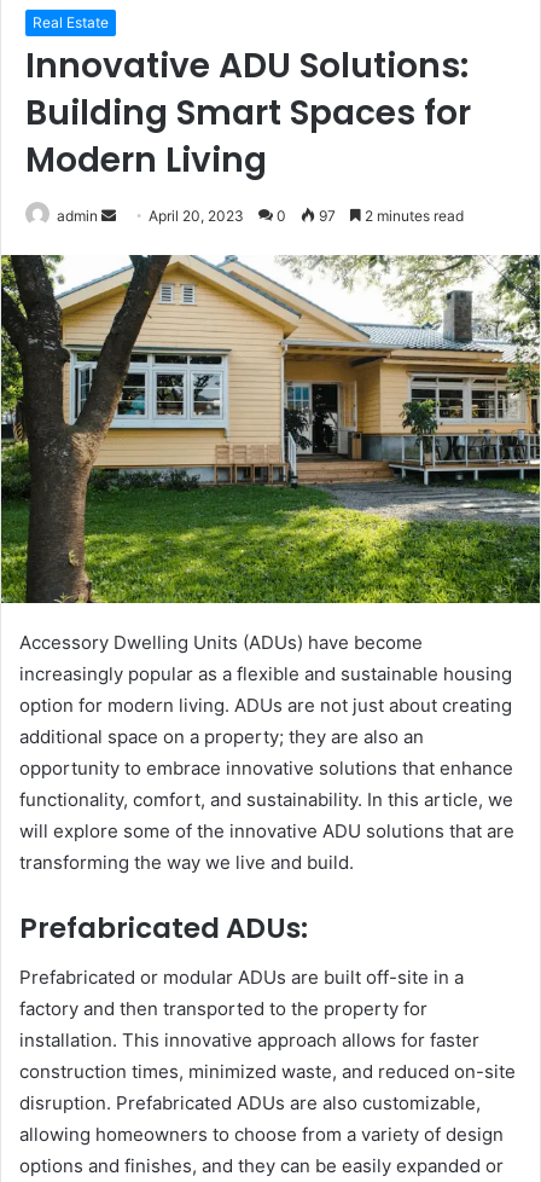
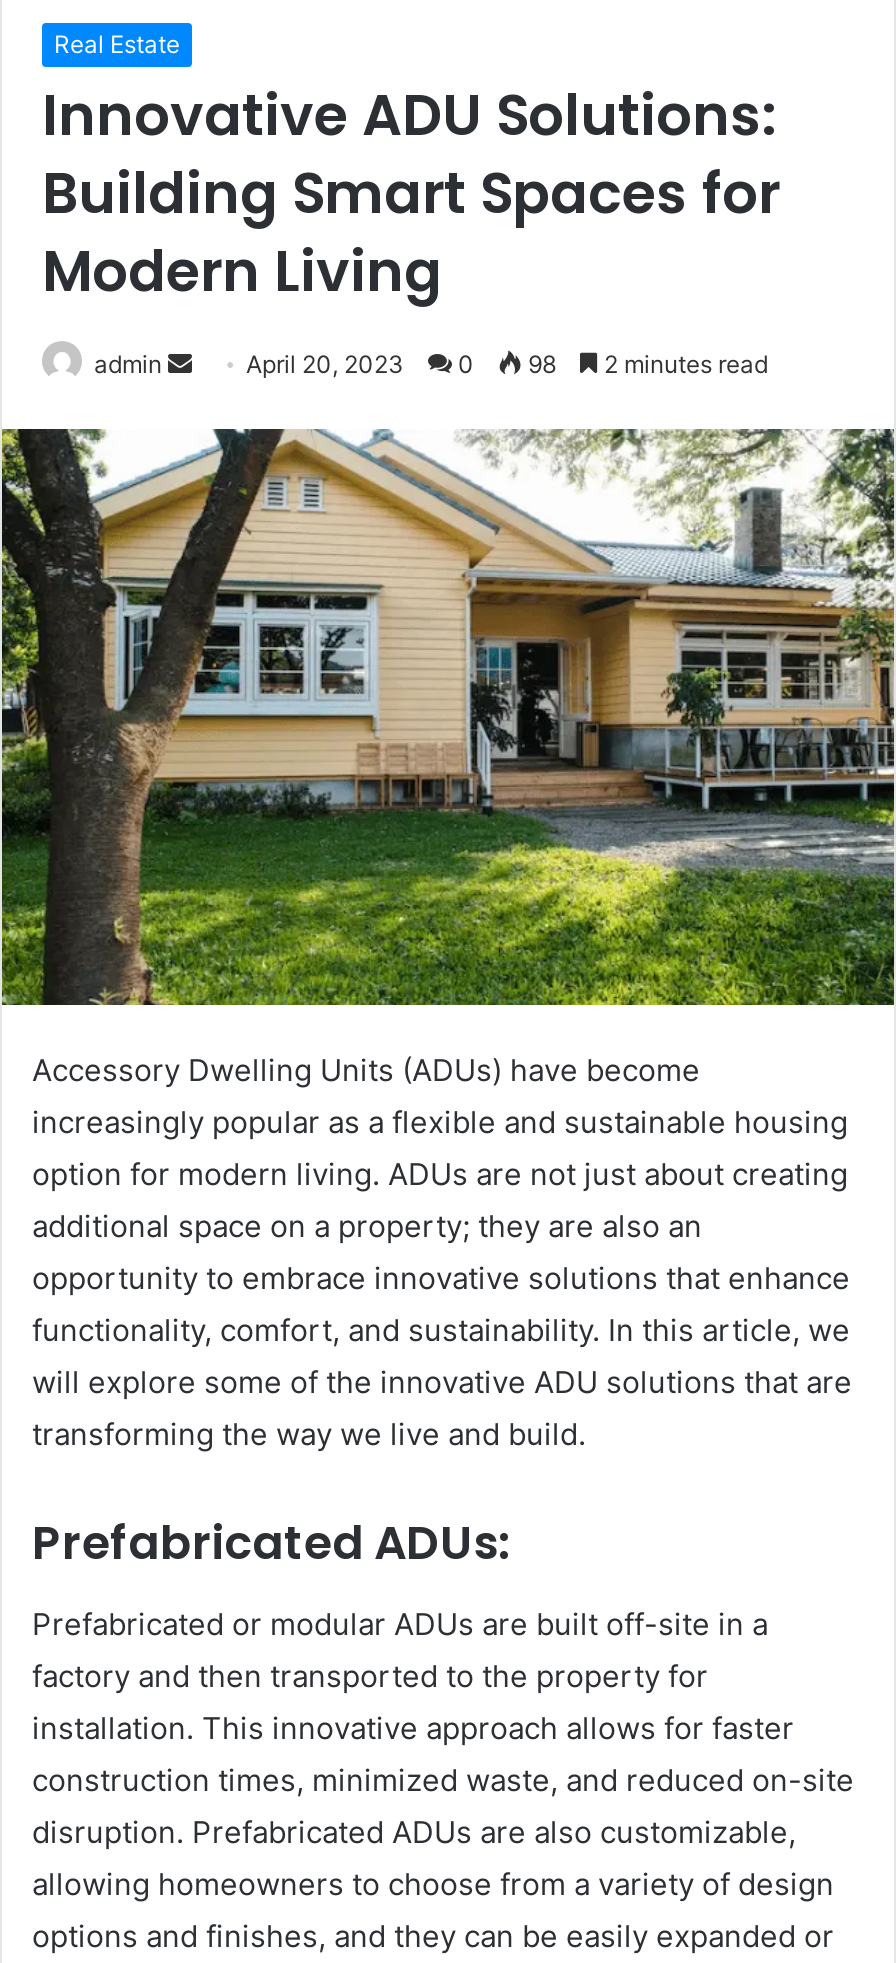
[315,207,336,225] 97 -> [522,349,556,379] 98

